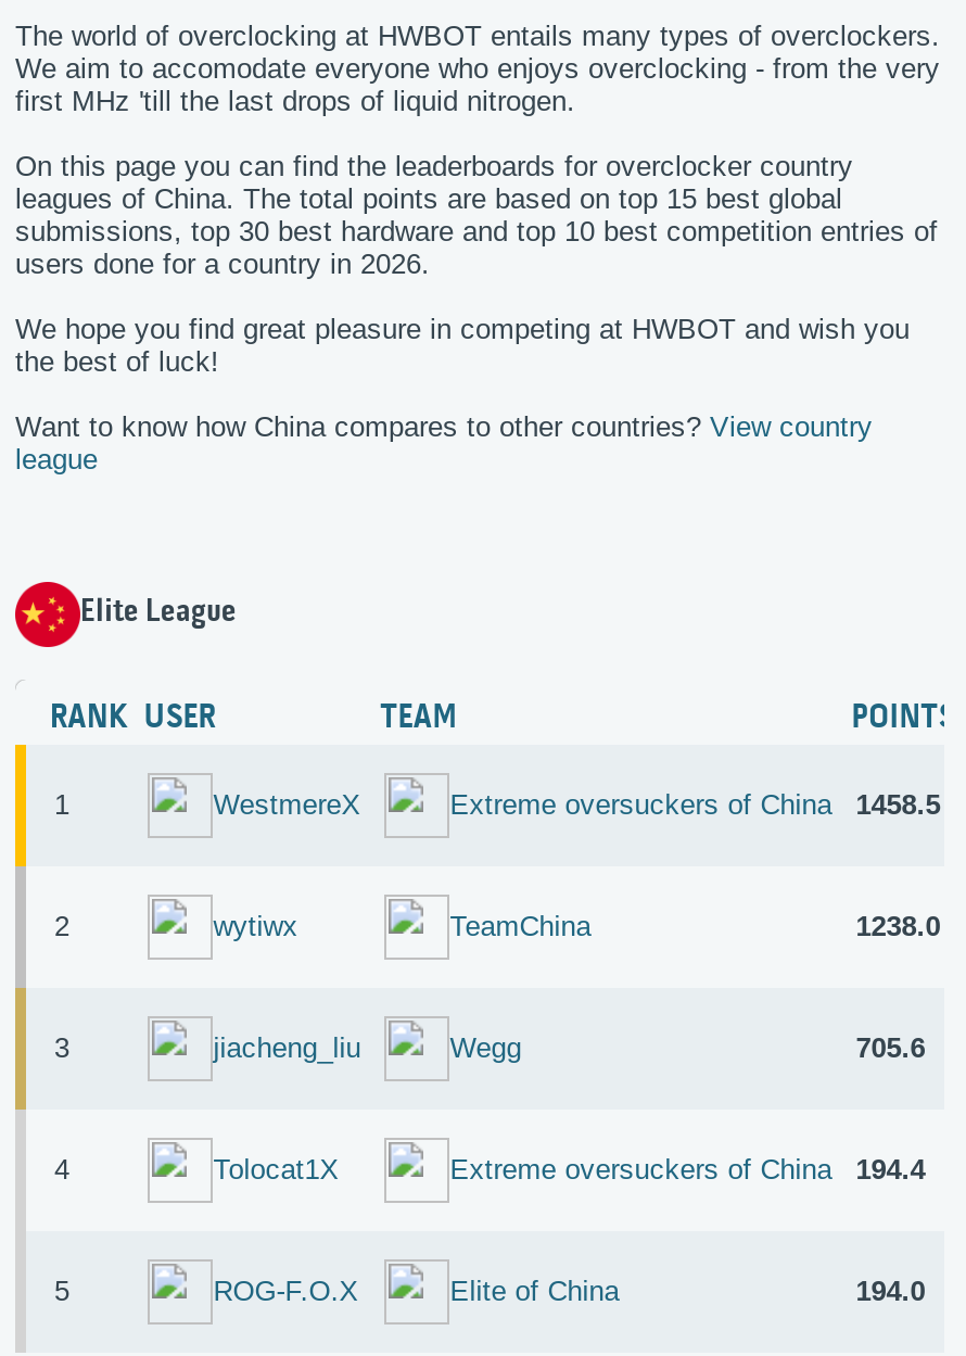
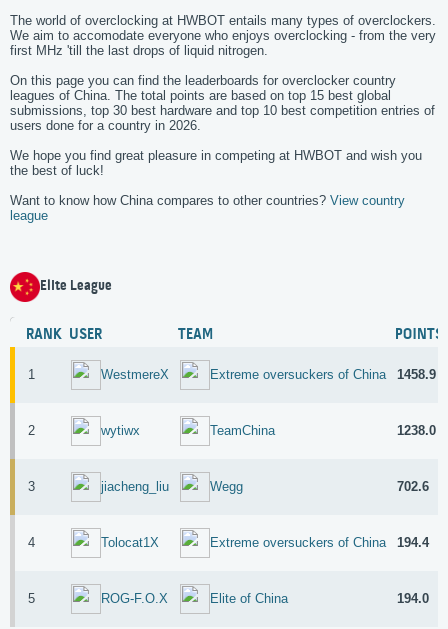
[450,788,940,821] Extreme oversuckers of China 1458.5 -> [210,367,436,382] Extreme oversuckers of China 1458.9
[856,1031,925,1064] 705.6 -> [397,479,429,494] 702.6

